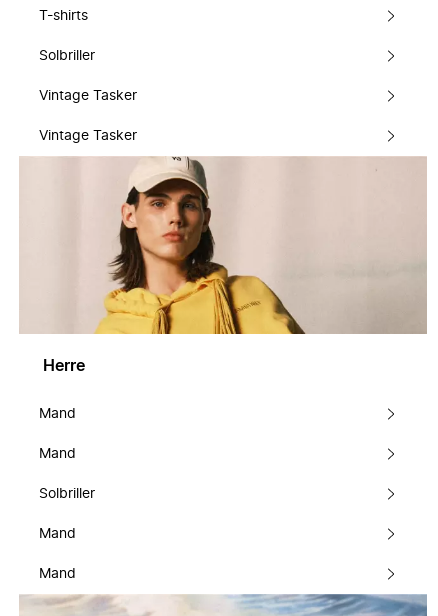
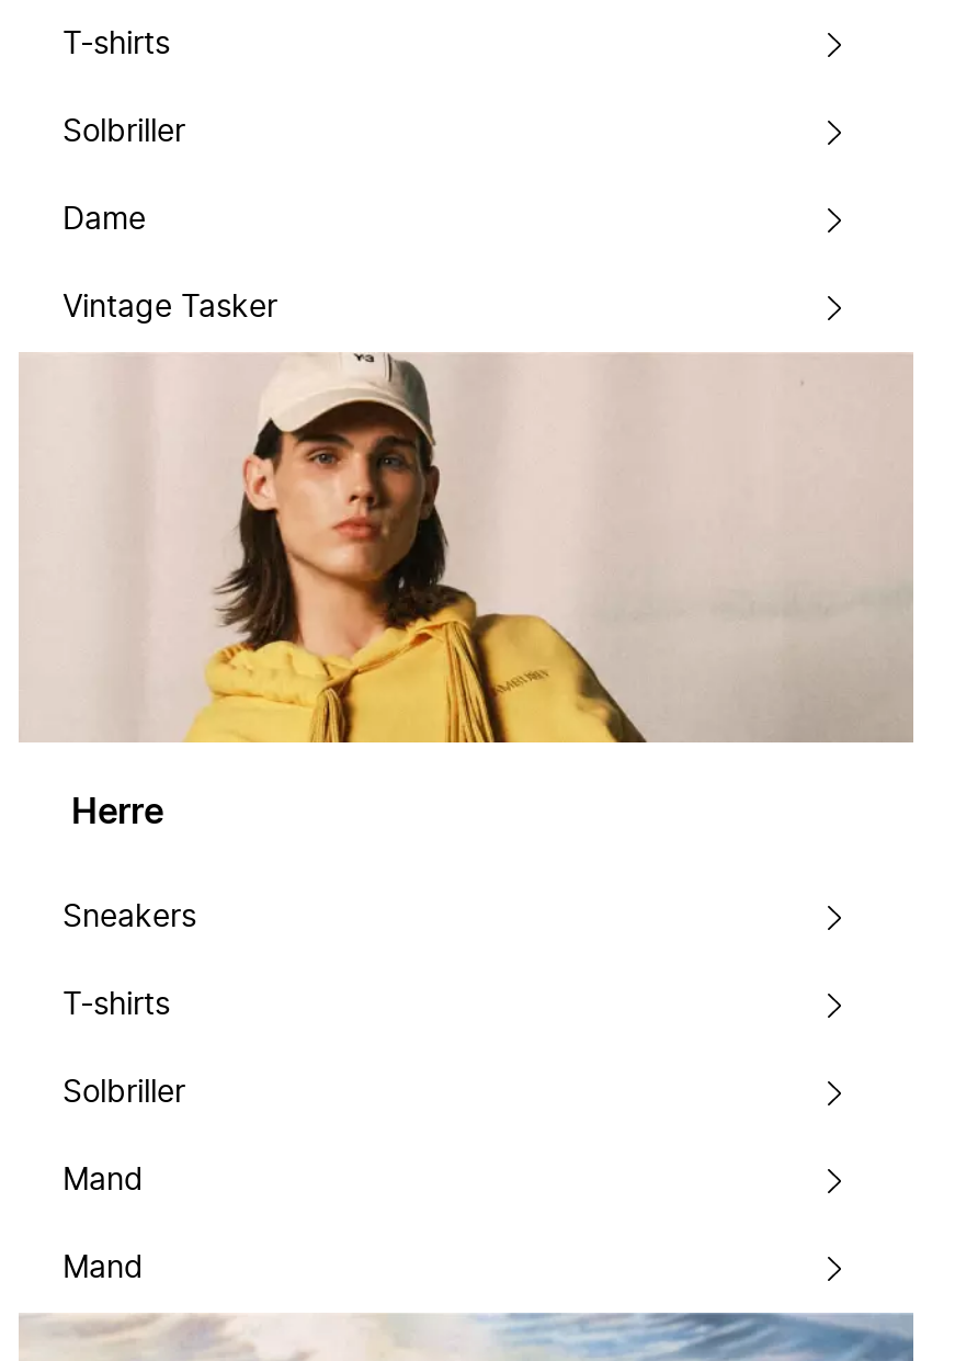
[39,88,137,102] Vintage Tasker -> [62,204,146,235] Dame
[39,407,76,421] Mand -> [62,903,196,933] Sneakers
[39,447,76,461] Mand -> [62,990,170,1021] T-shirts

